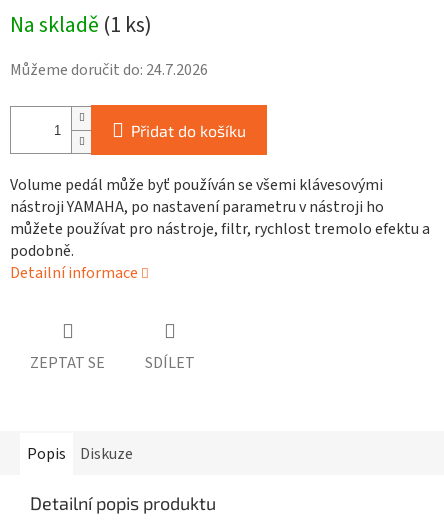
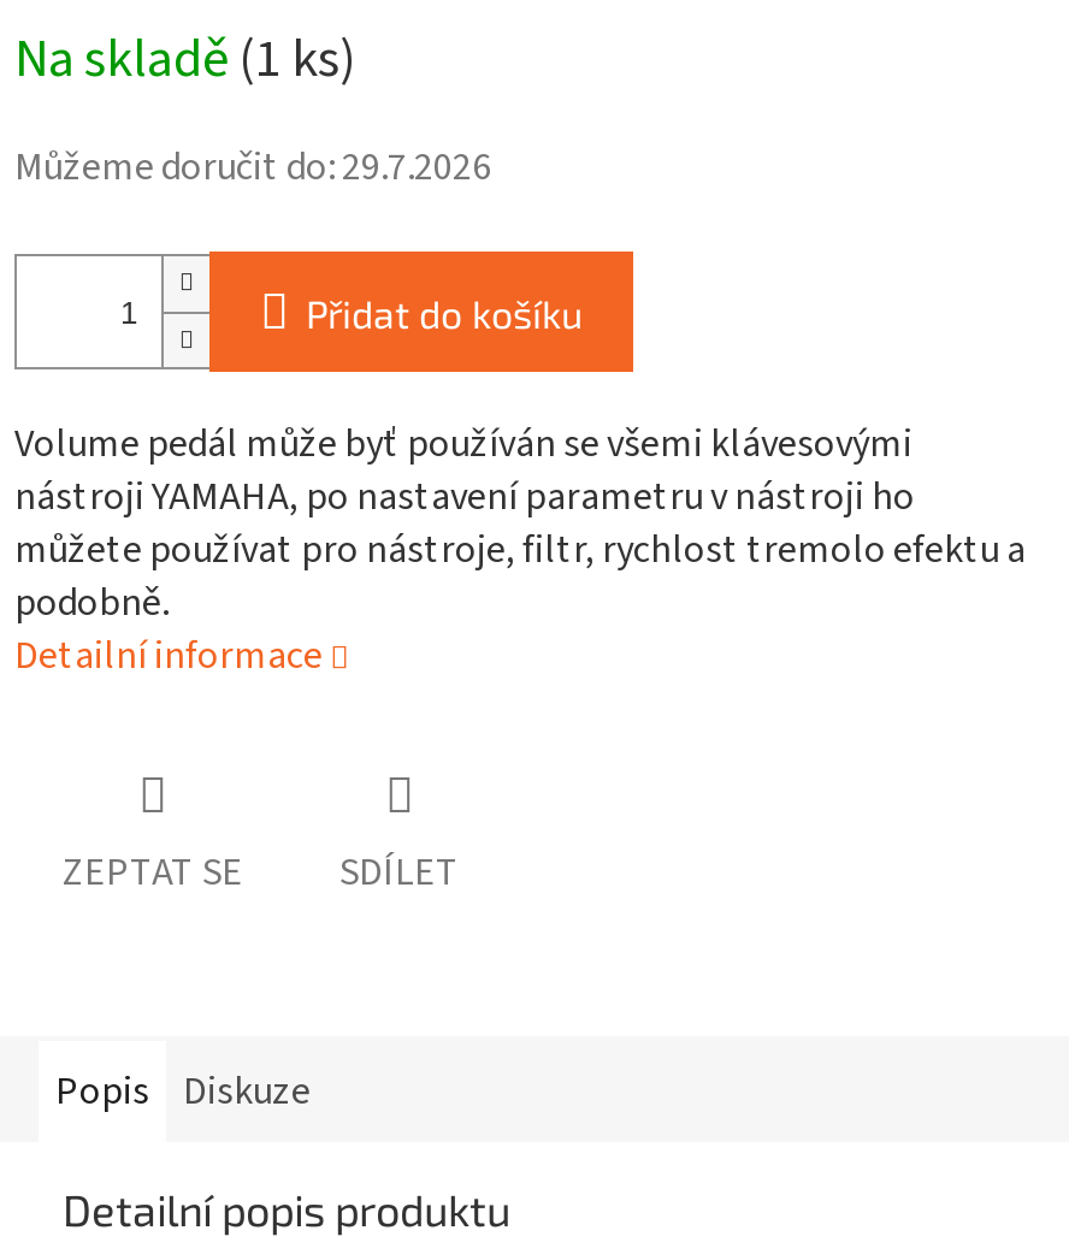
[10,59,208,81] Můžeme doručit do: 24.7.2026 -> [14,142,491,195] Můžeme doručit do: 29.7.2026

